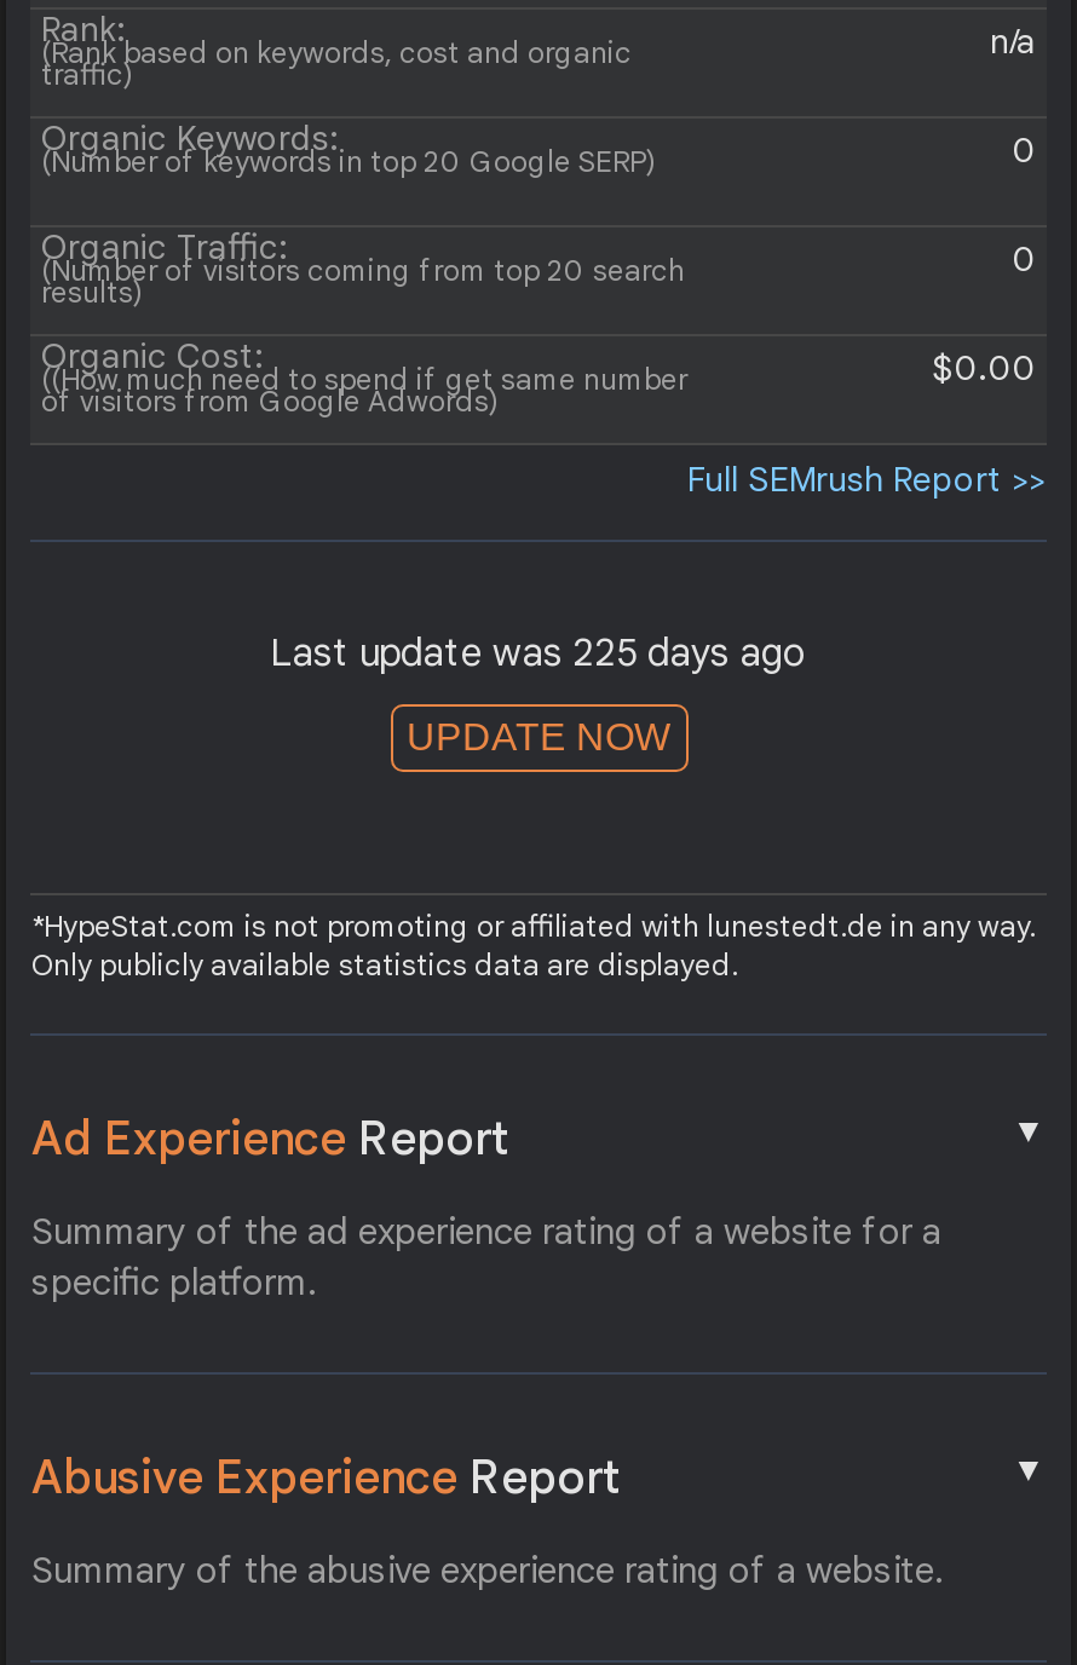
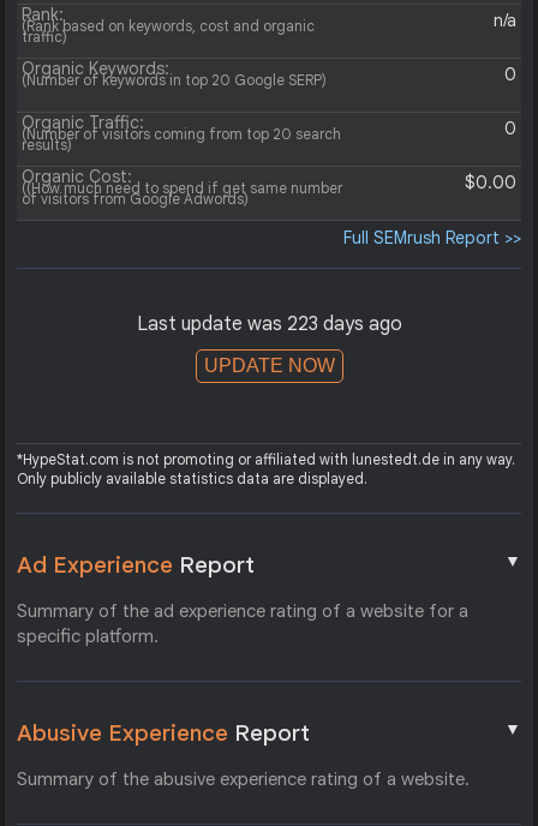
[270,630,807,678] Last update was 225 days ago -> [136,312,402,336] Last update was 223 days ago

